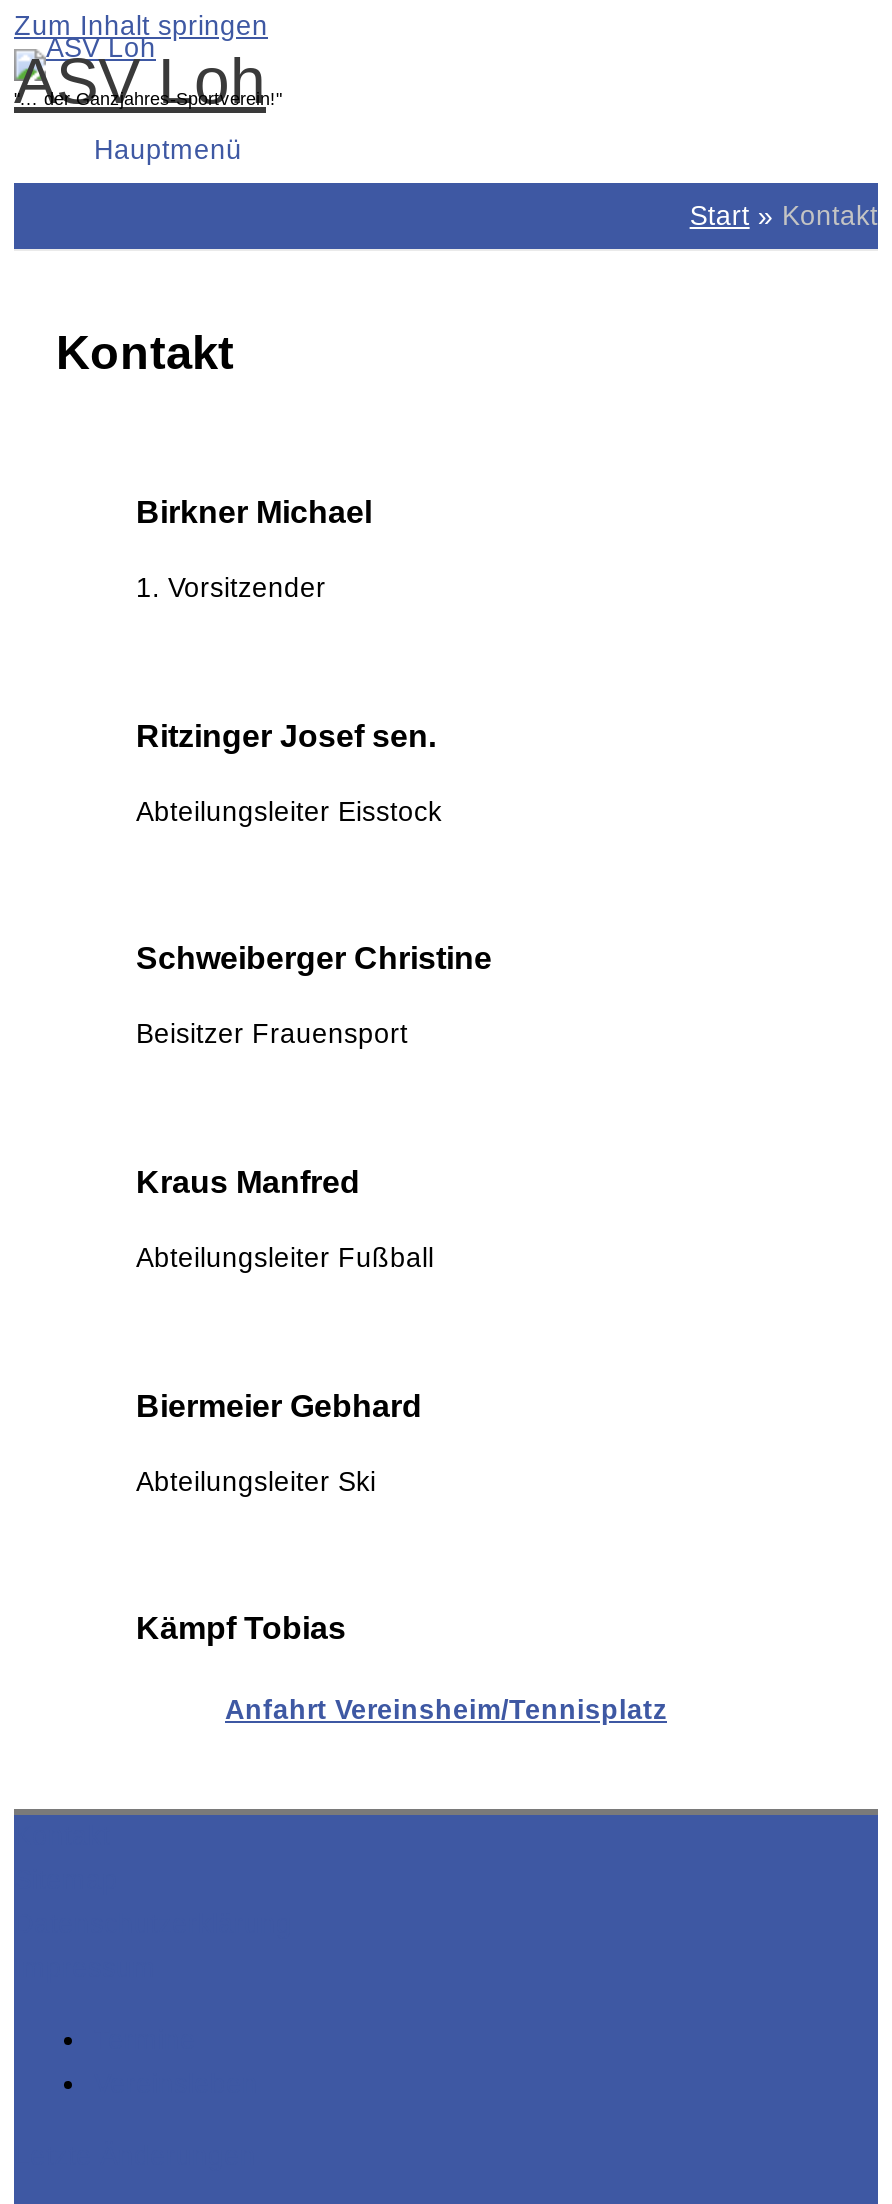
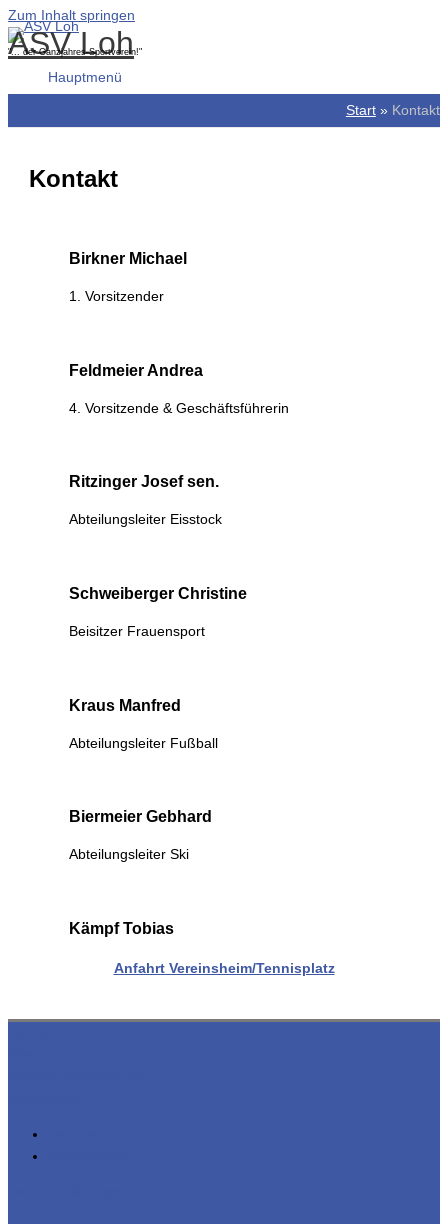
none -> [69,362,289,416] Feldmeier Andrea | 4. Vorsitzende & Geschäftsführerin

